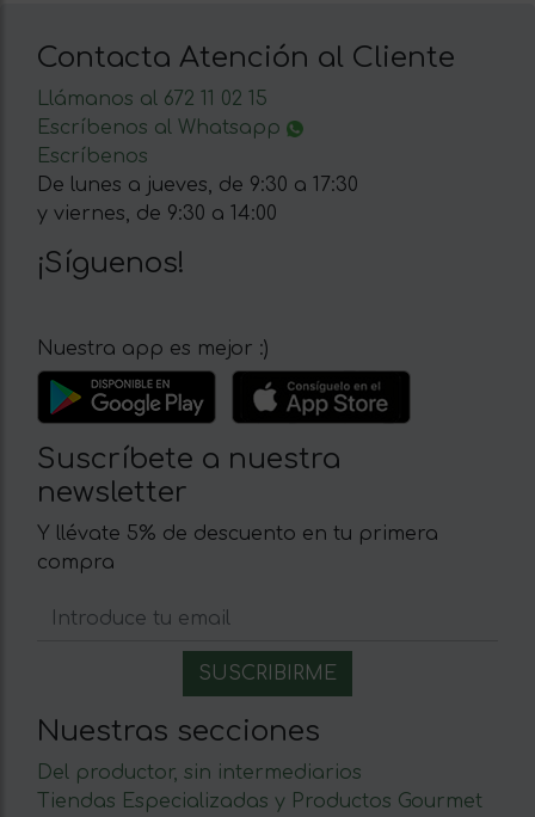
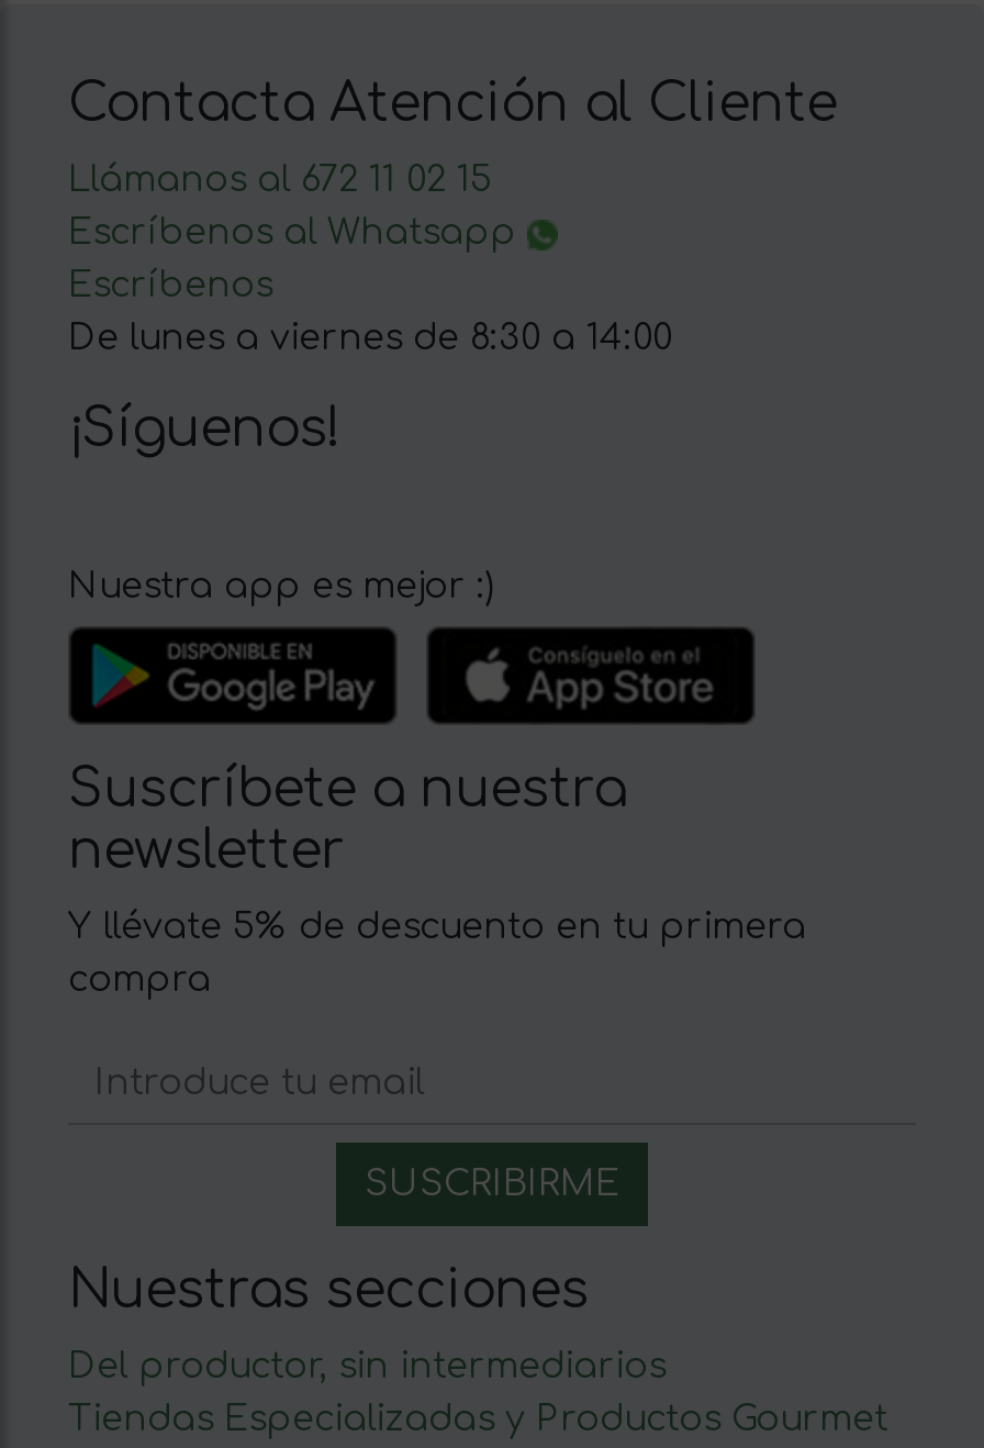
[37,175,358,225] De lunes a jueves, de 9:30 a 17:30 | y viernes, de 9:30 a 14:00 -> [68,319,672,359] De lunes a viernes de 8:30 a 14:00

